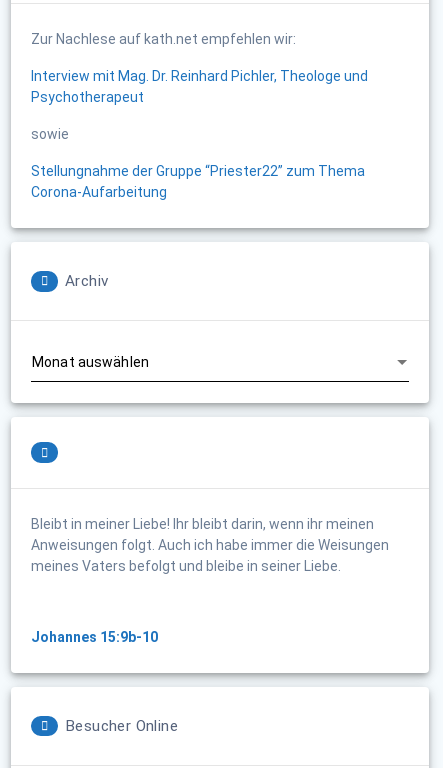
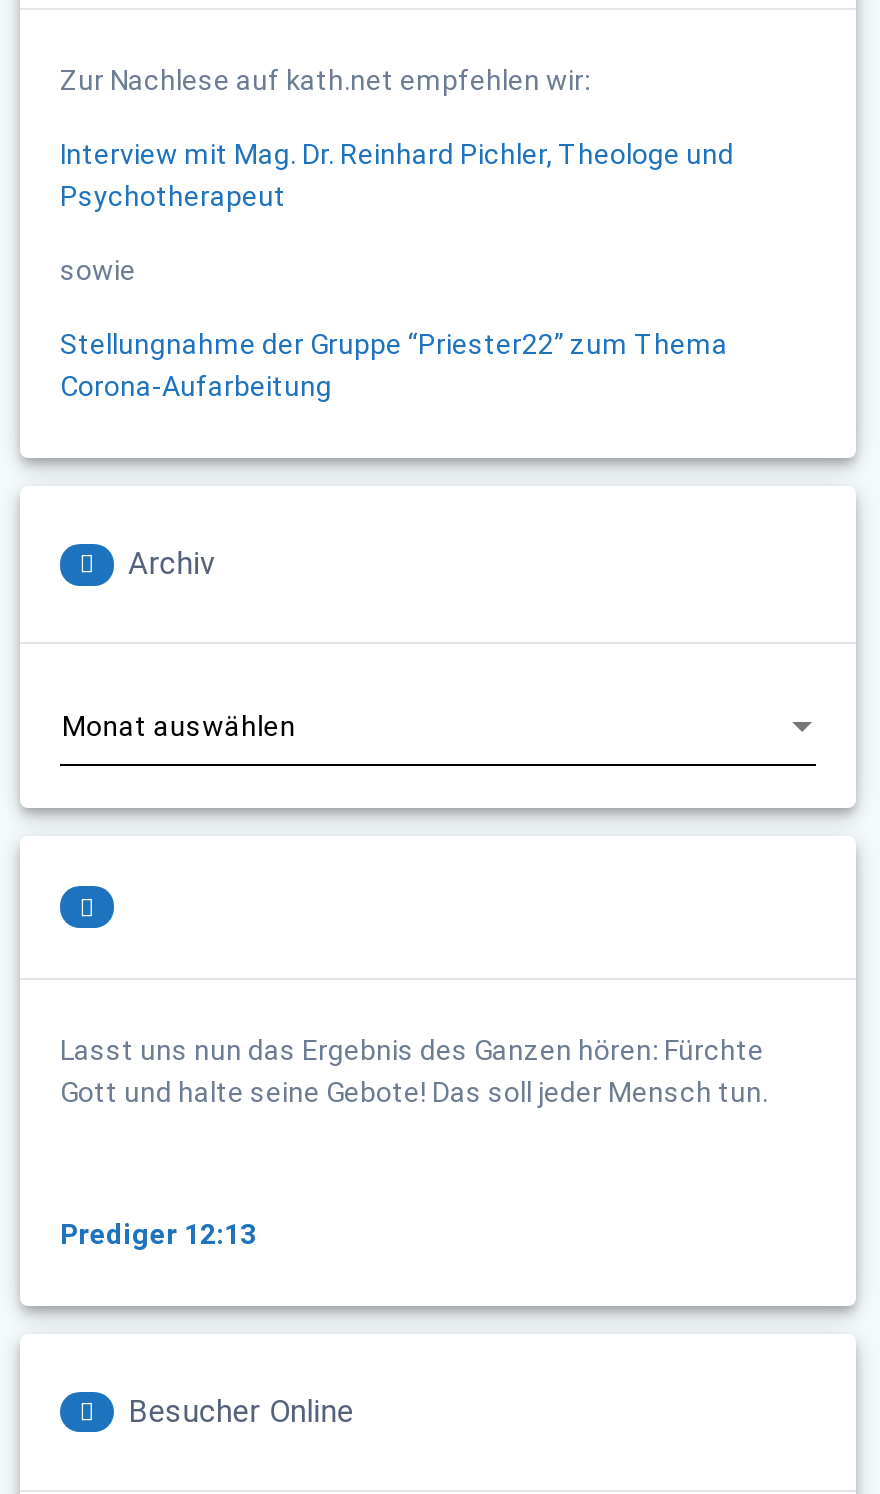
[31,516,389,574] Bleibt in meiner Liebe! Ihr bleibt darin, wenn ihr meinen | Anweisungen folgt. Auch ich habe immer die Weisungen | meines Vaters befolgt und bleibe in seiner Liebe. -> [60,1034,768,1108] Lasst uns nun das Ergebnis des Ganzen hören: Fürchte | Gott und halte seine Gebote! Das soll jeder Mensch tun.
[31,629,158,645] Johannes 15:9b-10 -> [60,1218,256,1250] Prediger 12:13

